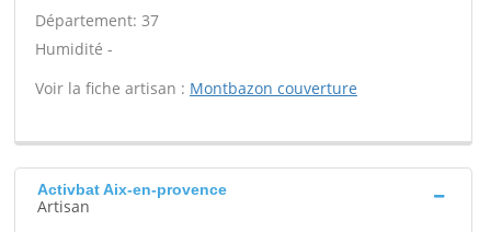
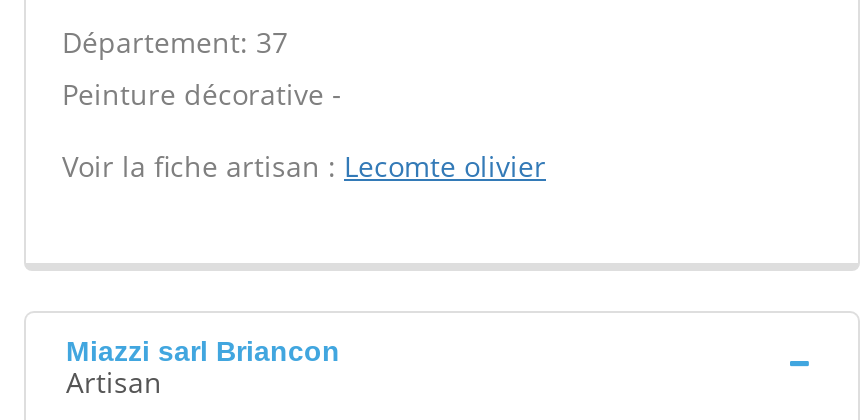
[35,38,113,59] Humidité - -> [62,75,342,113] Peinture décorative -
[35,78,357,98] Voir la fiche artisan : Montbazon couverture -> [62,147,546,185] Voir la fiche artisan : Lecomte olivier
[37,181,227,198] Activbat Aix-en-provence -> [66,335,340,367] Miazzi sarl Briancon

